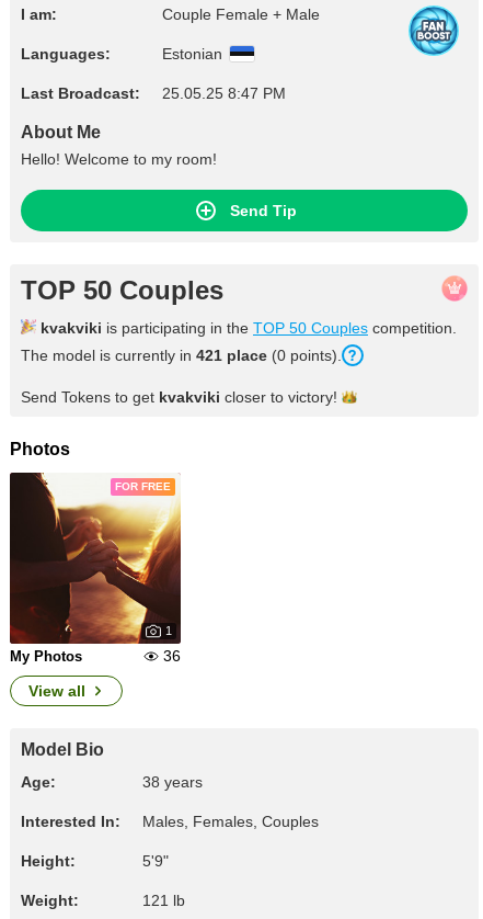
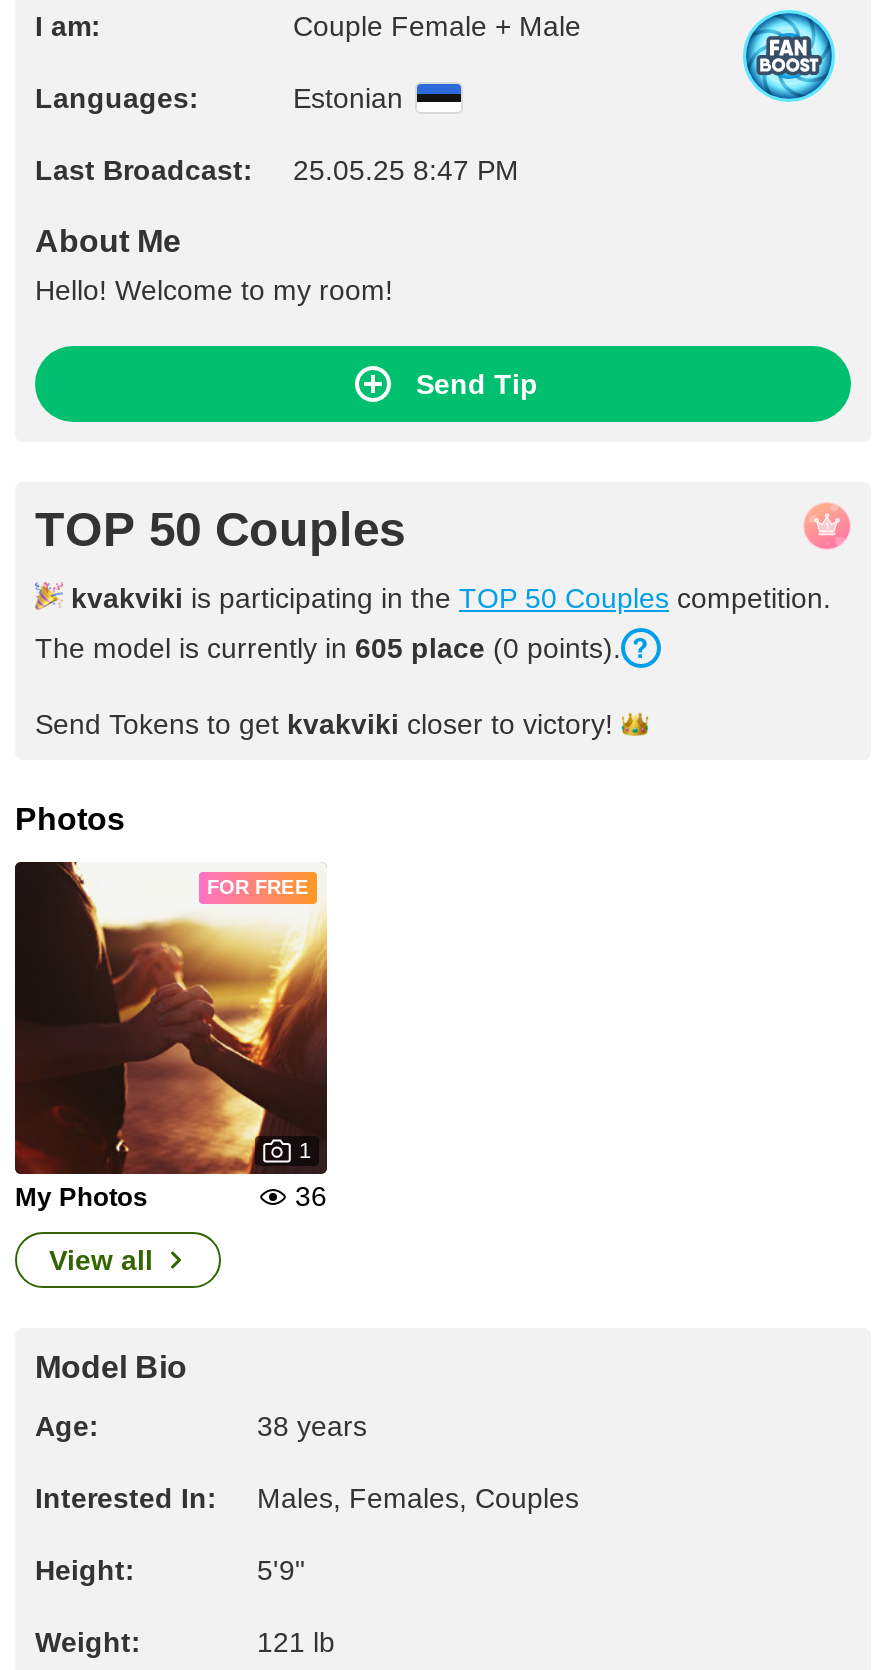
[21,347,342,364] The model is currently in 421 place (0 points). -> [35,632,621,664] The model is currently in 605 place (0 points).

